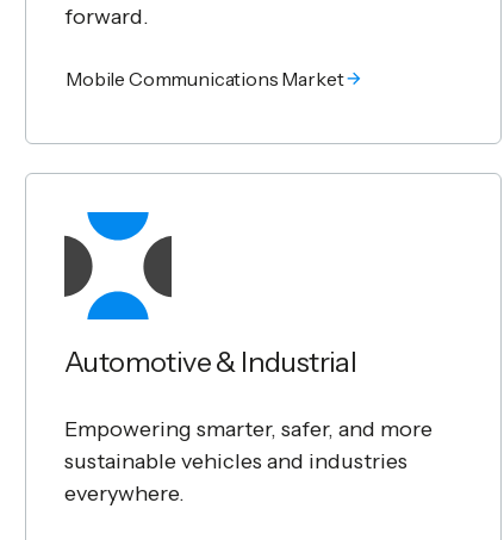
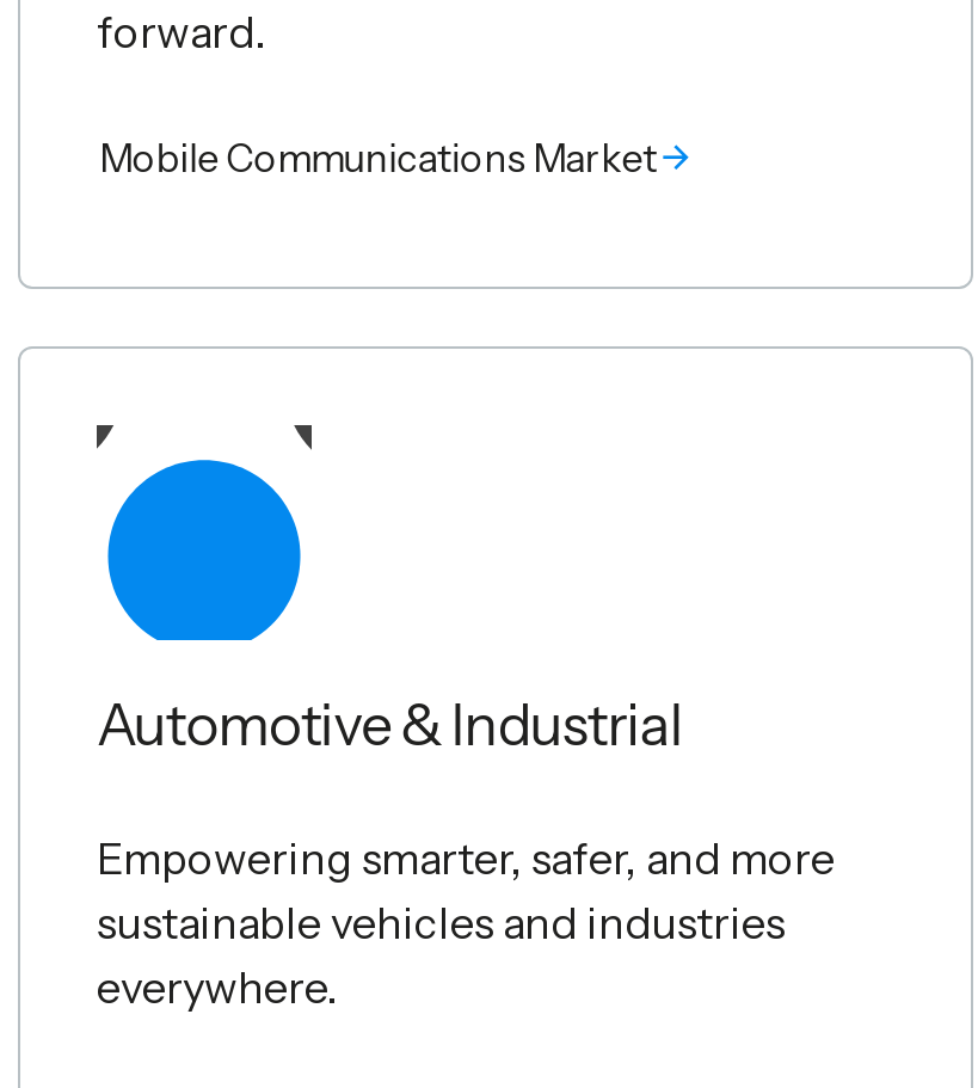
[63,211,173,321] [image] -> [94,423,314,640] [image]

